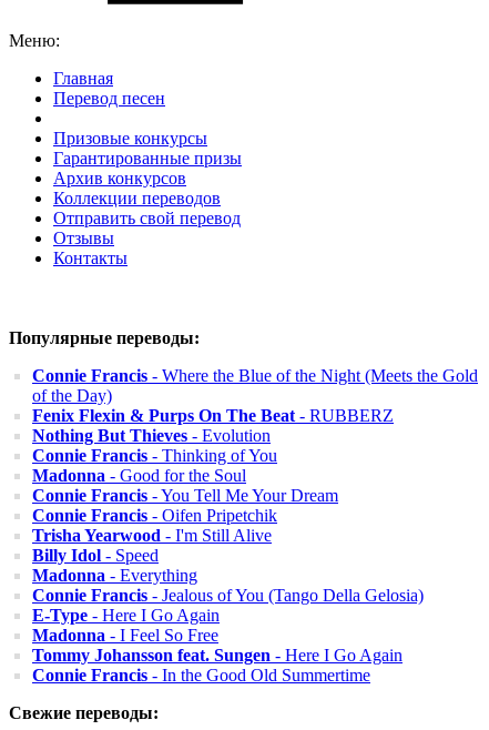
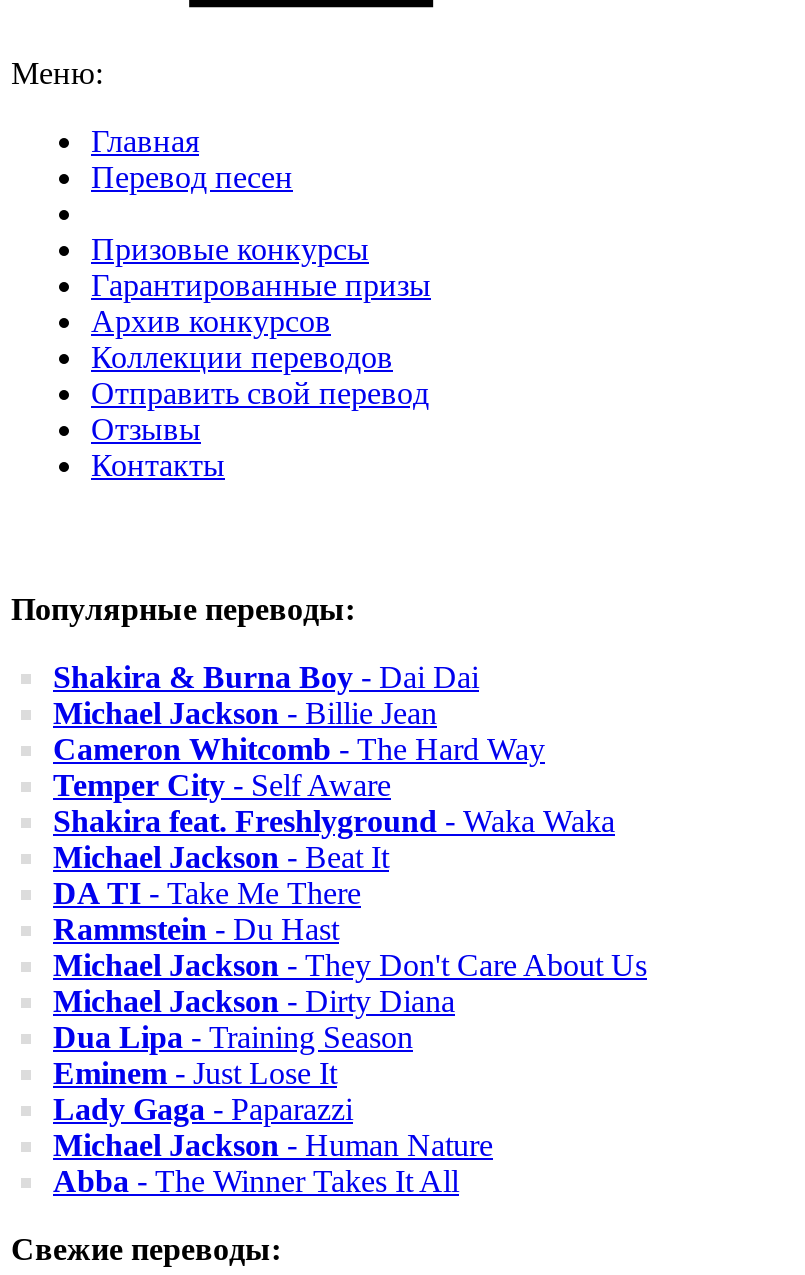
[32,366,478,685] Connie Francis - Where the Blue of the Night (Meets the Gold | of the Day) | Fenix Flexin & Purps On The Beat - RUBBERZ | Nothing But Thieves - Evolution | Connie Francis - Thinking of You | Madonna - Good for the Soul | Connie Francis - You Tell Me Your Dream | Connie Francis - Oifen Pripetchik | Trisha Yearwood - I'm Still Alive | Billy Idol - Speed | Madonna - Everything | Connie Francis - Jealous of You (Tango Della Gelosia) | E-Type - Here I Go Again | Madonna - I Feel So Free | Tommy Johansson feat. Sungen - Here I Go Again | Connie Francis - In the Good Old Summertime -> [53,660,647,1198] Shakira & Burna Boy - Dai Dai | Michael Jackson - Billie Jean | Cameron Whitcomb - The Hard Way | Temper City - Self Aware | Shakira feat. Freshlyground - Waka Waka | Michael Jackson - Beat It | DA TI - Take Me There | Rammstein - Du Hast | Michael Jackson - They Don't Care About Us | Michael Jackson - Dirty Diana | Dua Lipa - Training Season | Eminem - Just Lose It | Lady Gaga - Paparazzi | Michael Jackson - Human Nature | Abba - The Winner Takes It All

